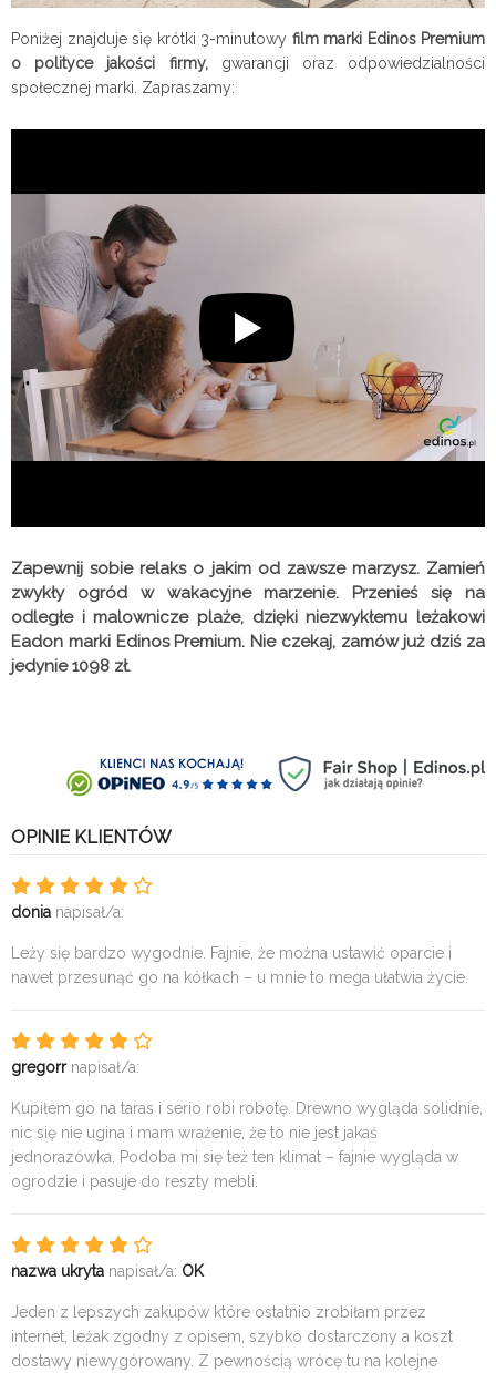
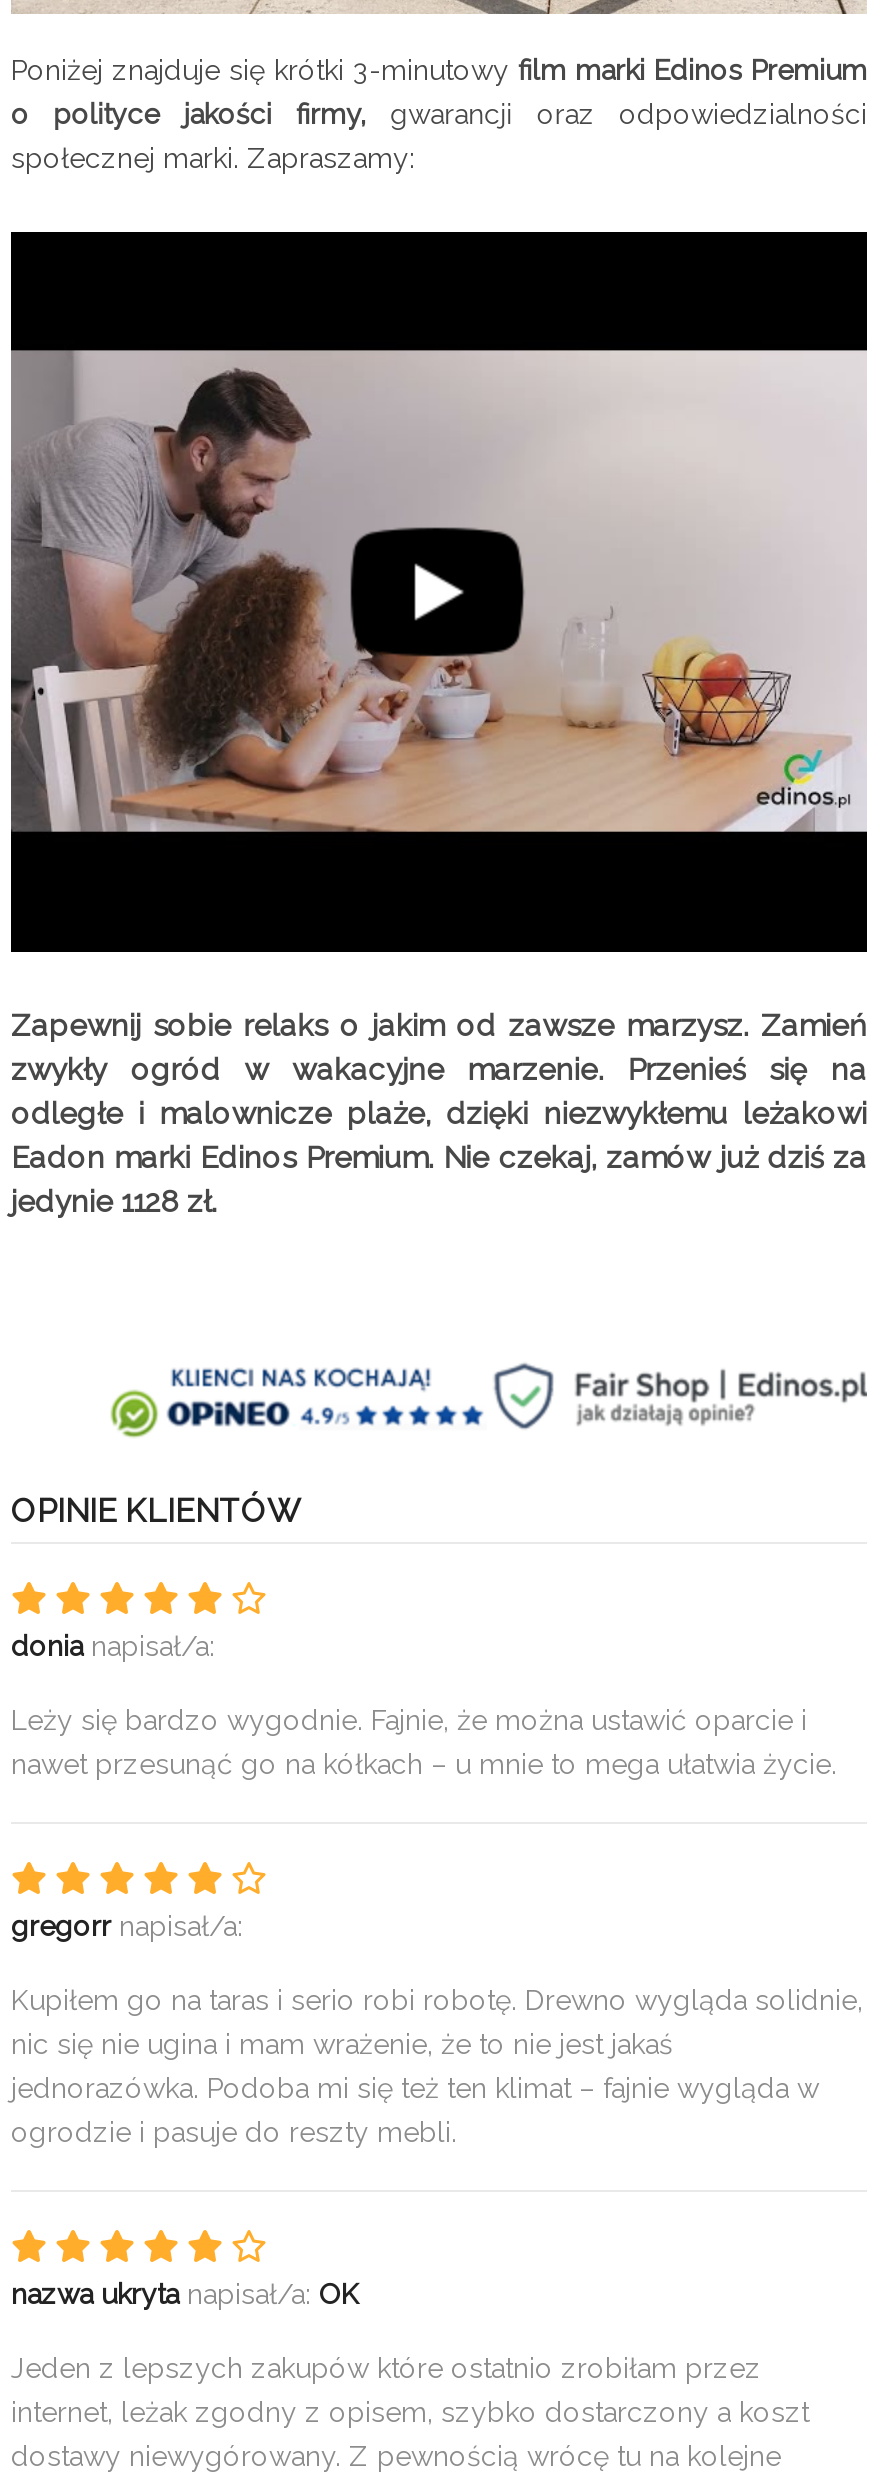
[11,656,131,676] jedynie 1098 zł. -> [11,1184,217,1220] jedynie 1128 zł.

